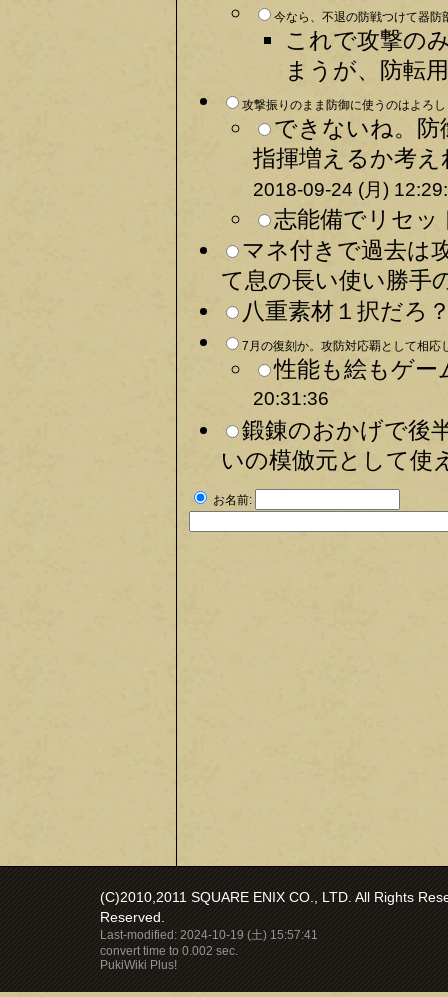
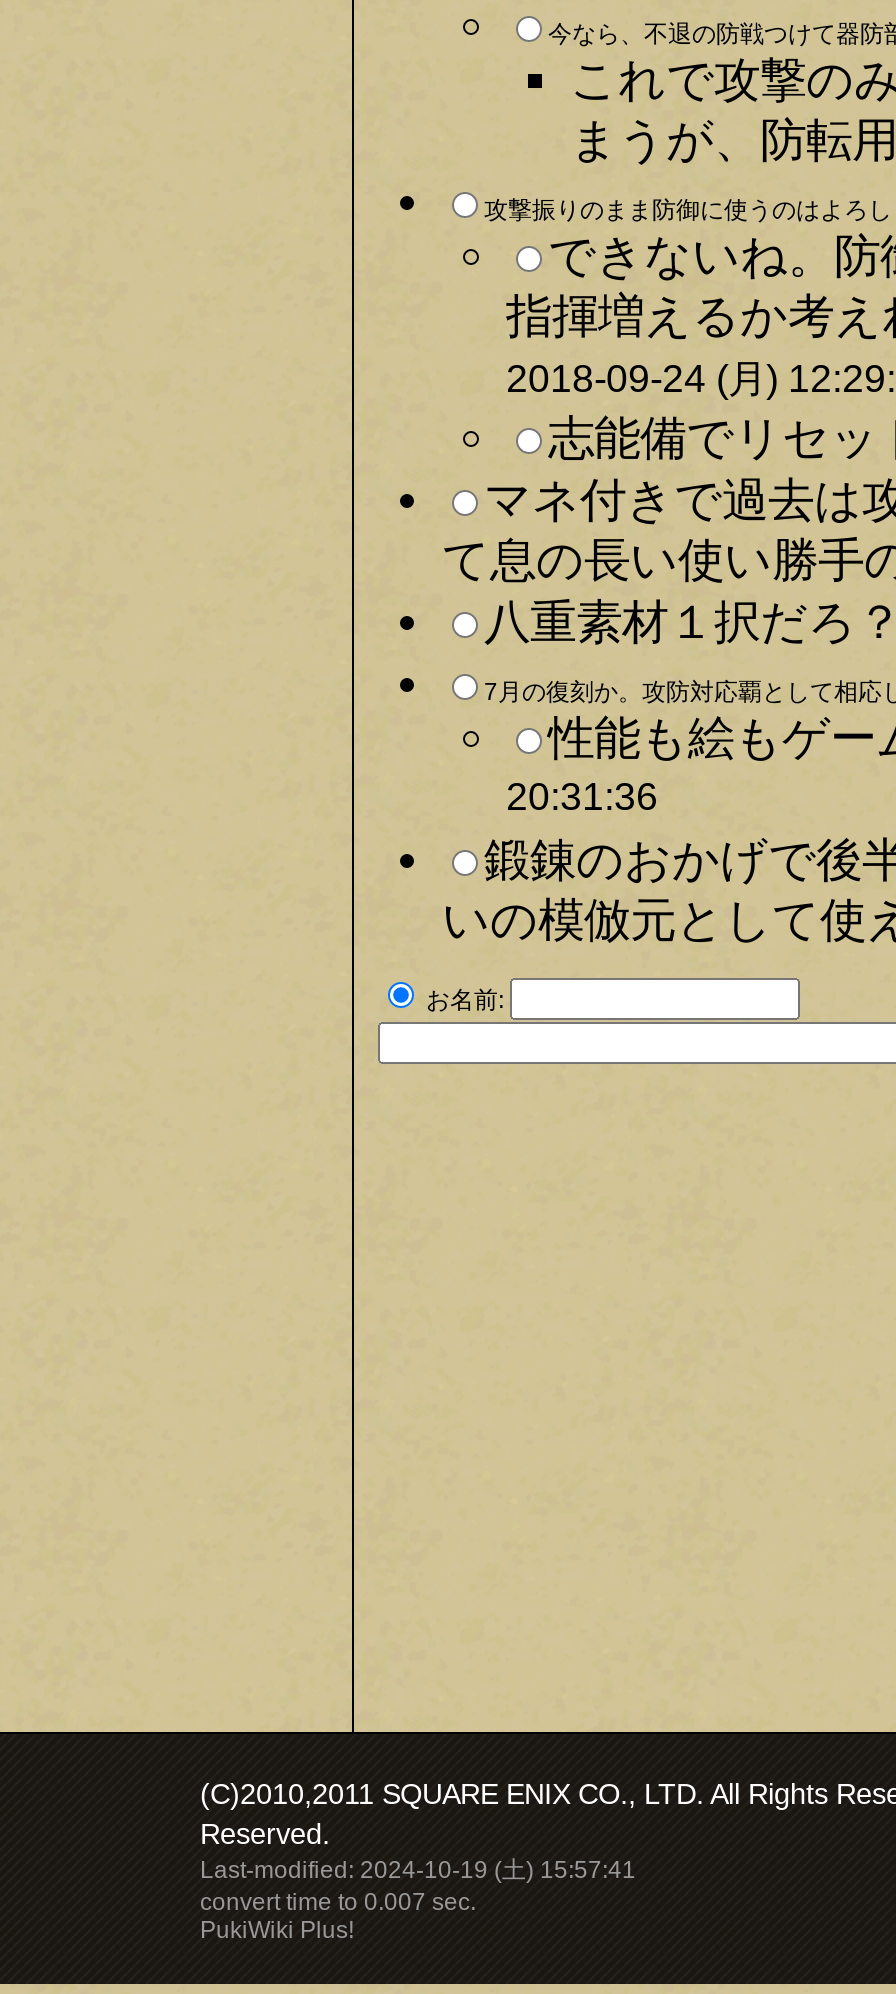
[100,944,238,958] convert time to 0.002 sec. -> [200,1888,476,1916] convert time to 0.007 sec.

